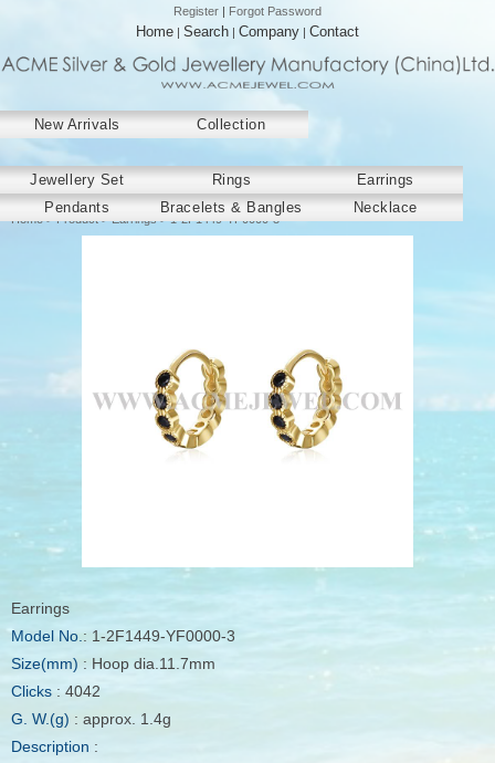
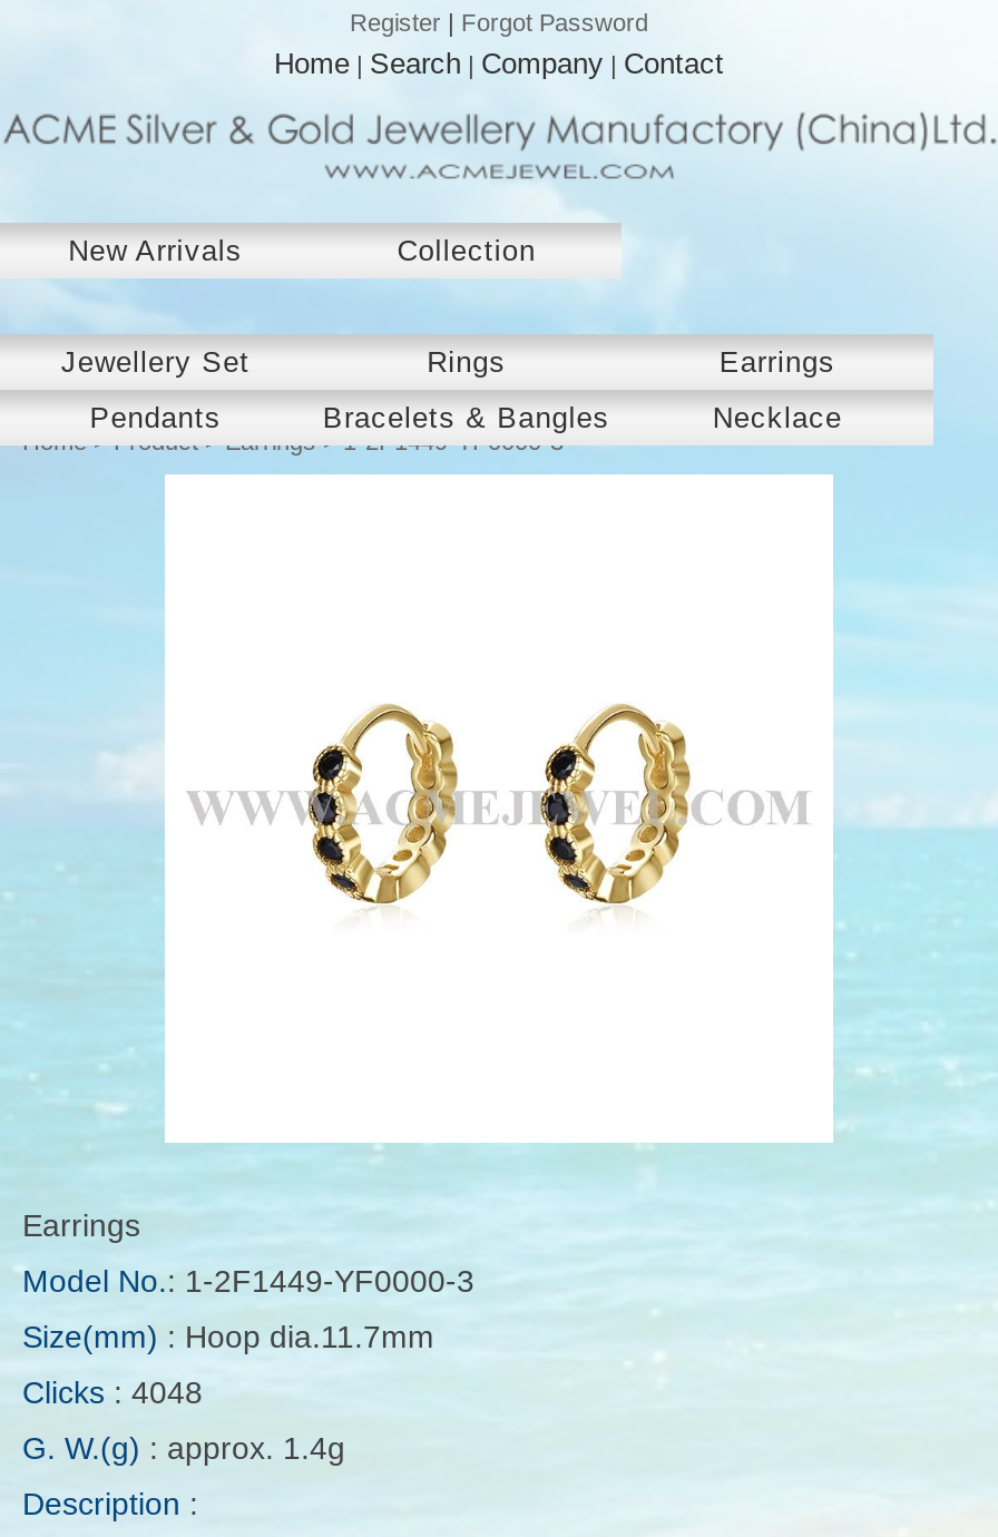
[11,682,101,700] Clicks: 4042 -> [22,1374,203,1410] Clicks: 4048

